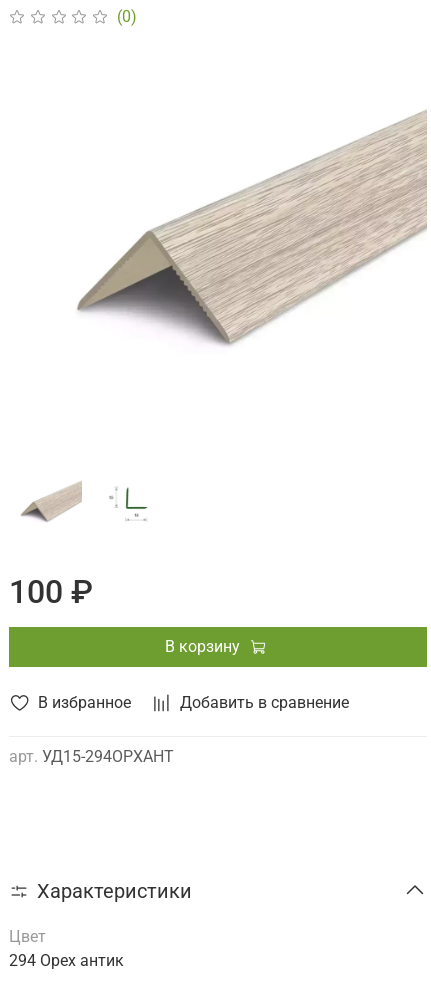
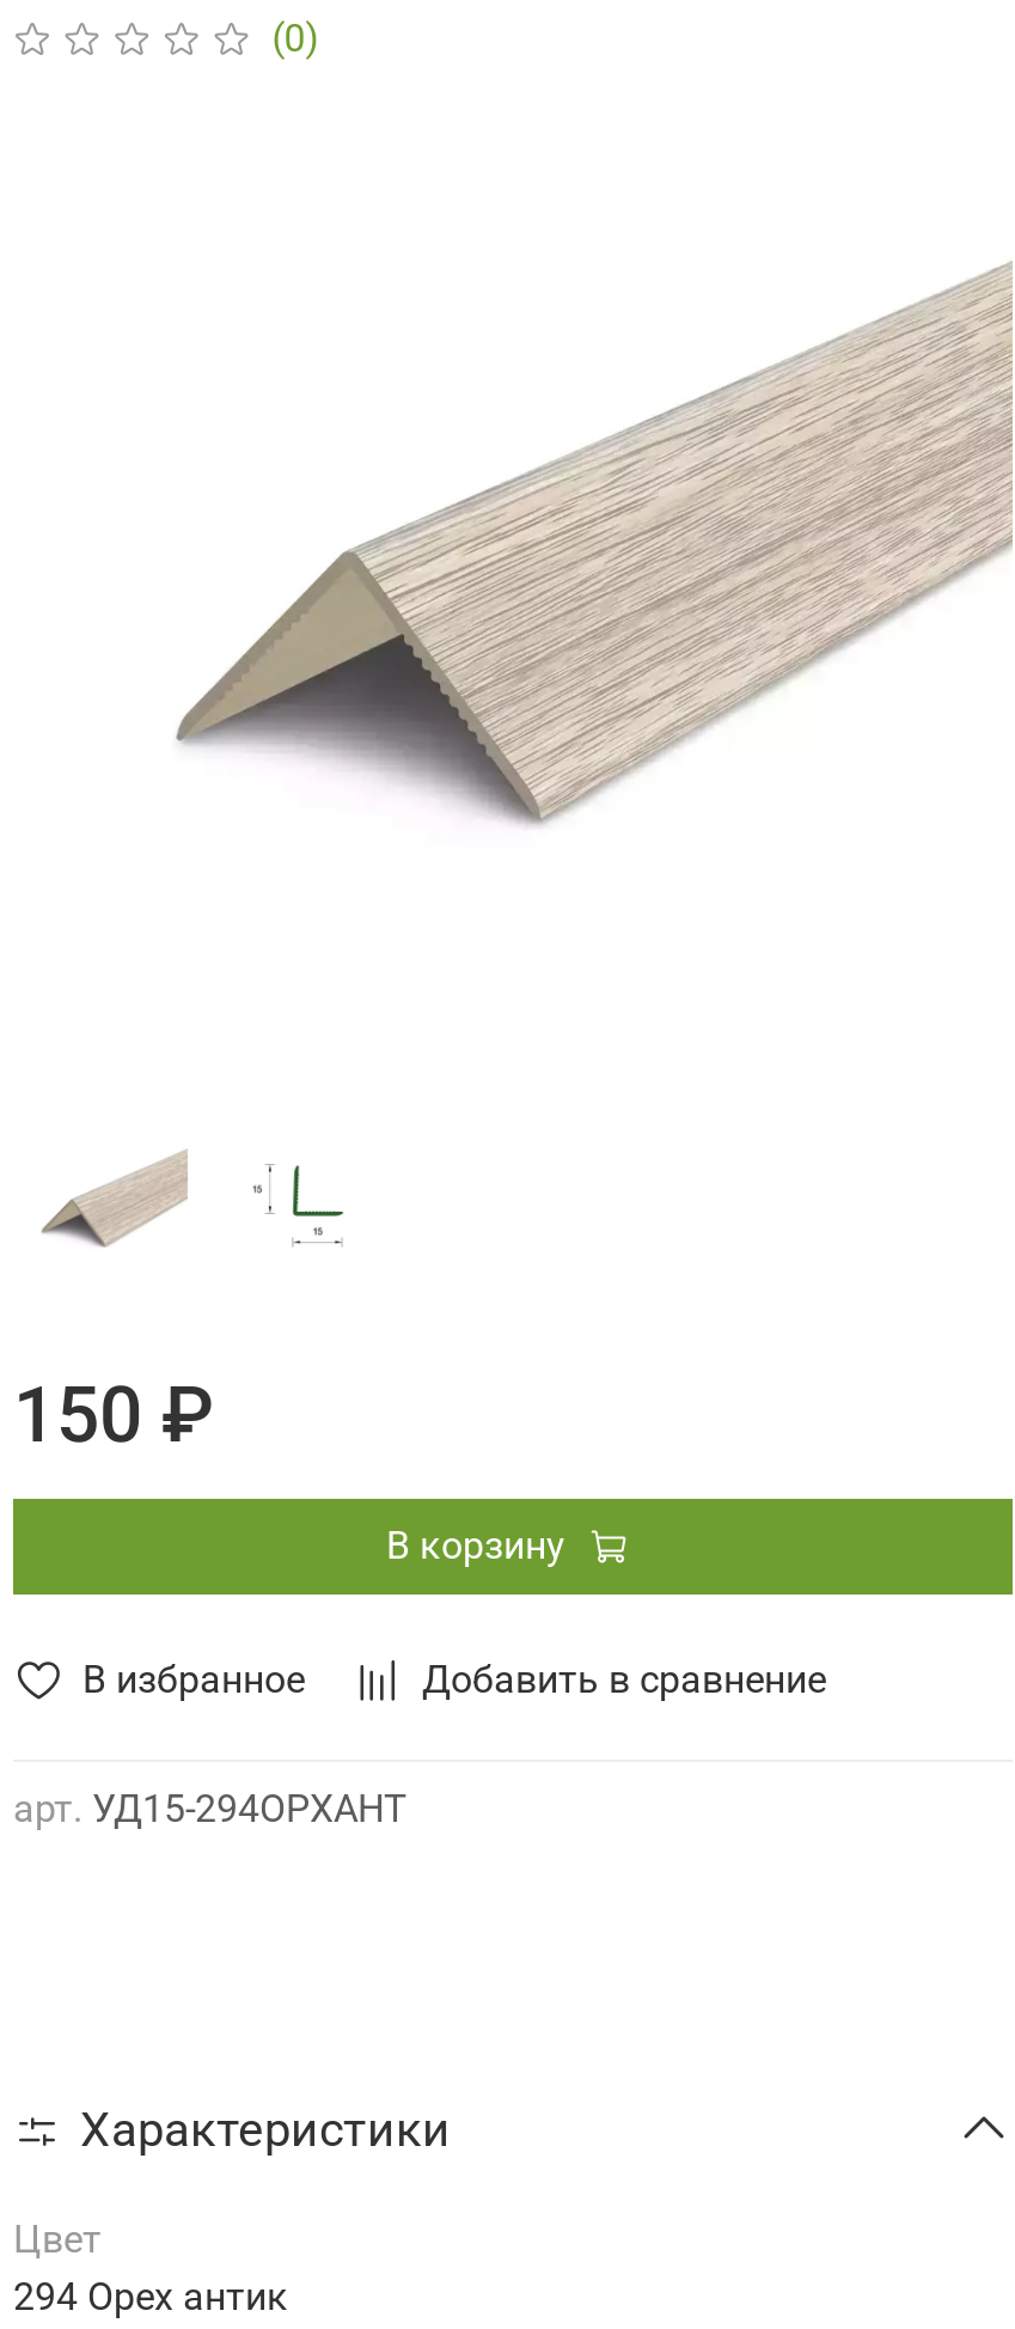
[9,573,93,611] 100 ₽ -> [13,1369,214,1460] 150 ₽

